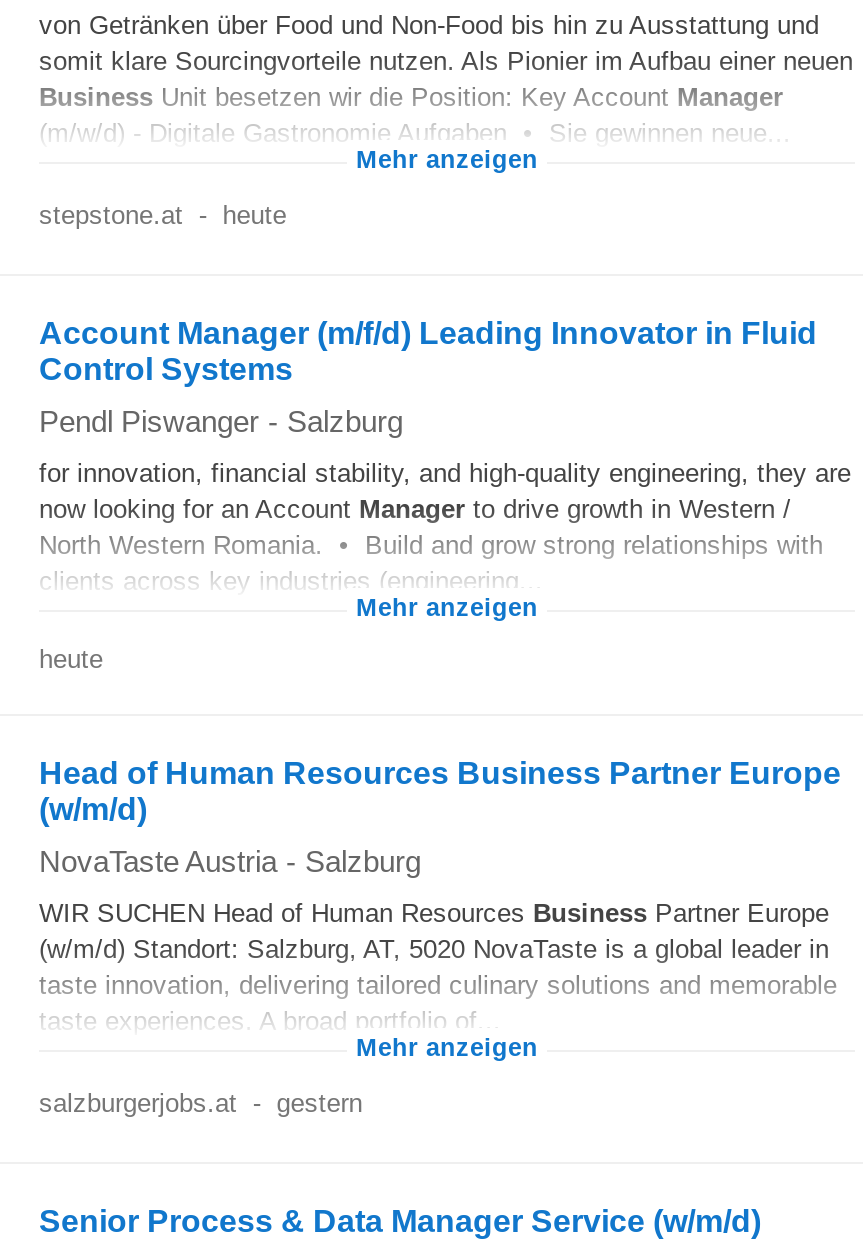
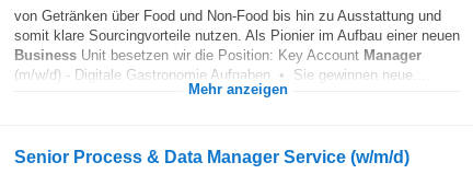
[39,200,287,230] stepstone.at - heute -> none
[39,316,851,1118] Account Manager (m/f/d) Leading Innovator in Fluid | Control Systems | Pendl Piswanger - Salzburg | for innovation, financial stability, and high-quality engineering, they are | now looking for an Account Manager to drive growth in Western / | North Western Romania. • Build and grow strong relationships with | clients across key industries (engineering... | Mehr anzeigen | heute | Head of Human Resources Business Partner Europe | (w/m/d) | NovaTaste Austria - Salzburg | WIR SUCHEN Head of Human Resources Business Partner Europe | (w/m/d) Standort: Salzburg, AT, 5020 NovaTaste is a global leader in | taste innovation, delivering tailored culinary solutions and memorable | taste experiences. A broad portfolio of... | Mehr anzeigen | salzburgerjobs.at - gestern -> none

